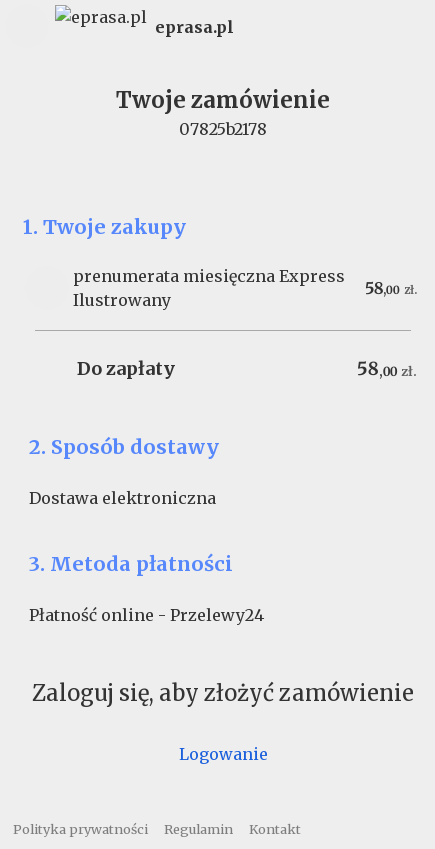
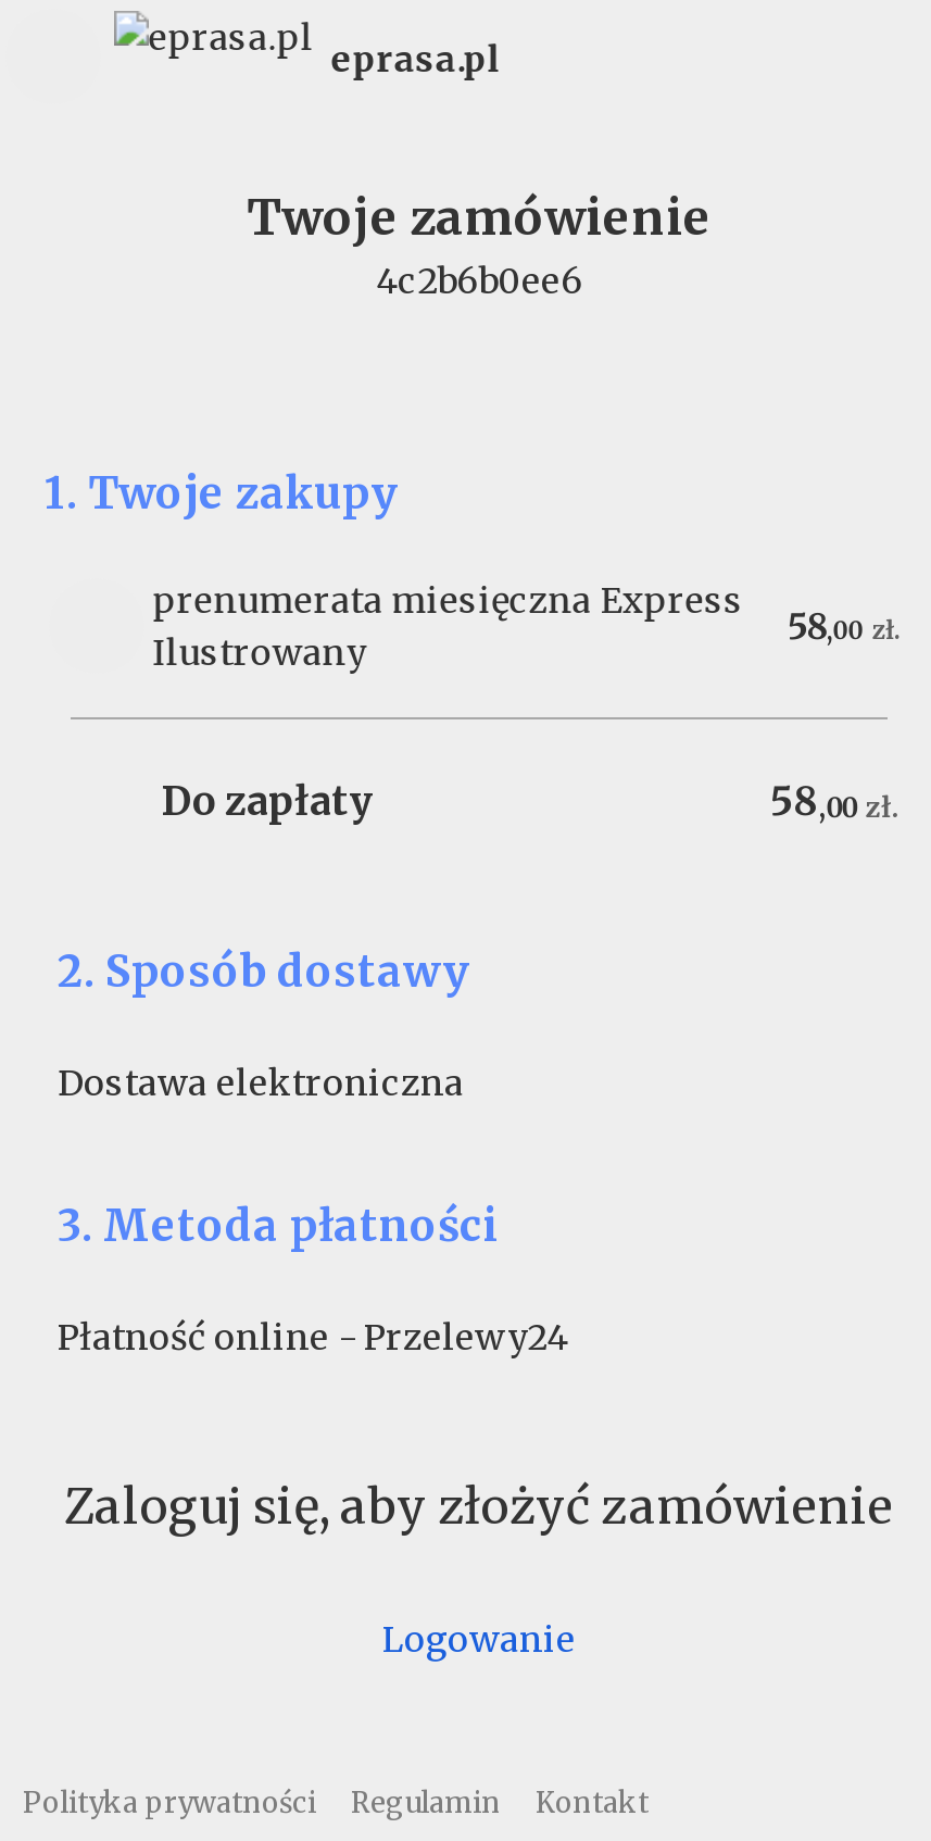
[179,119,267,139] 07825b2178 -> [376,259,582,302] 4c2b6b0ee6

